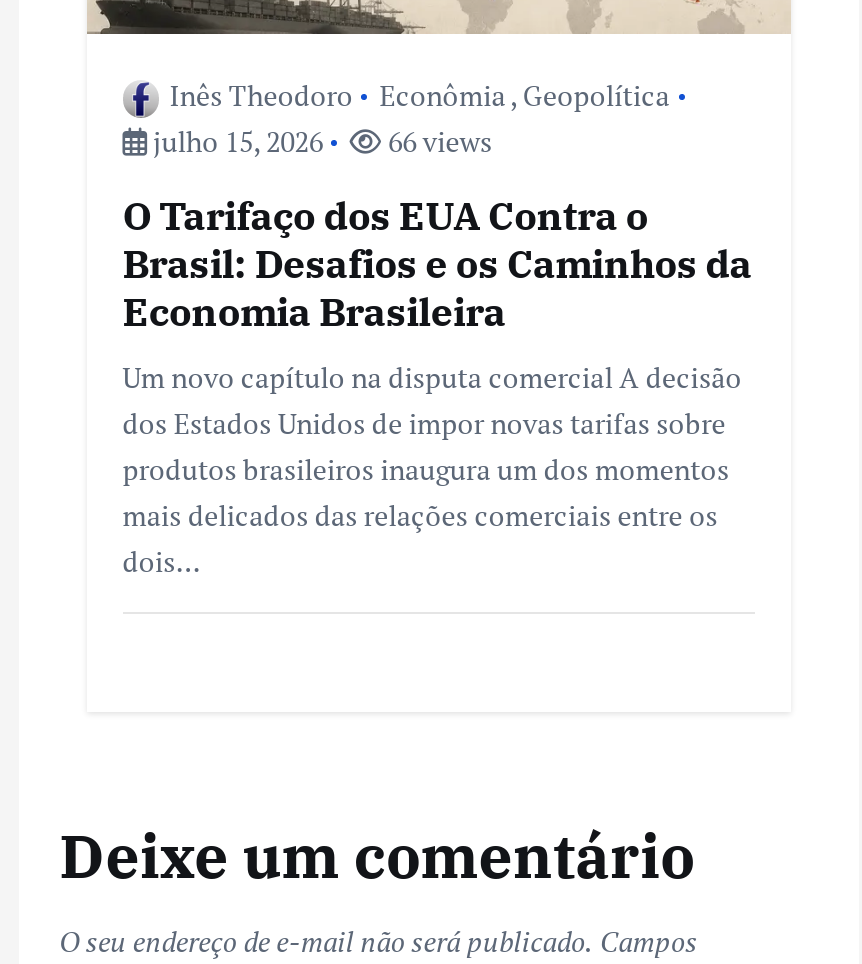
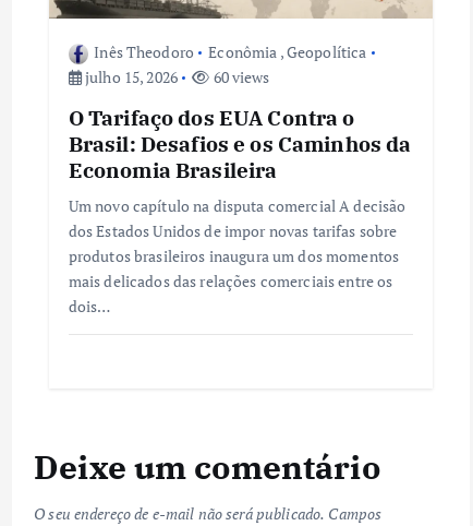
[147,122,492,160] julho 15, 2026 66 views -> [82,66,270,87] julho 15, 2026 60 views

